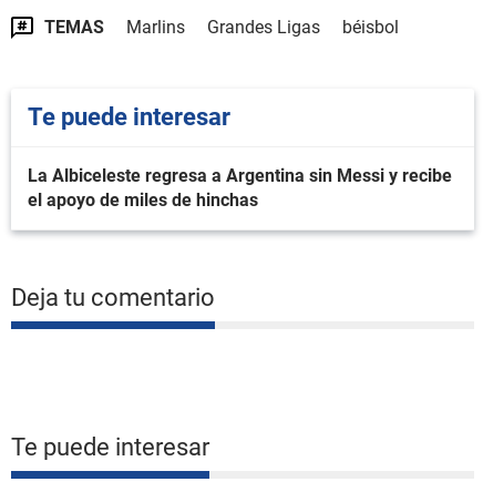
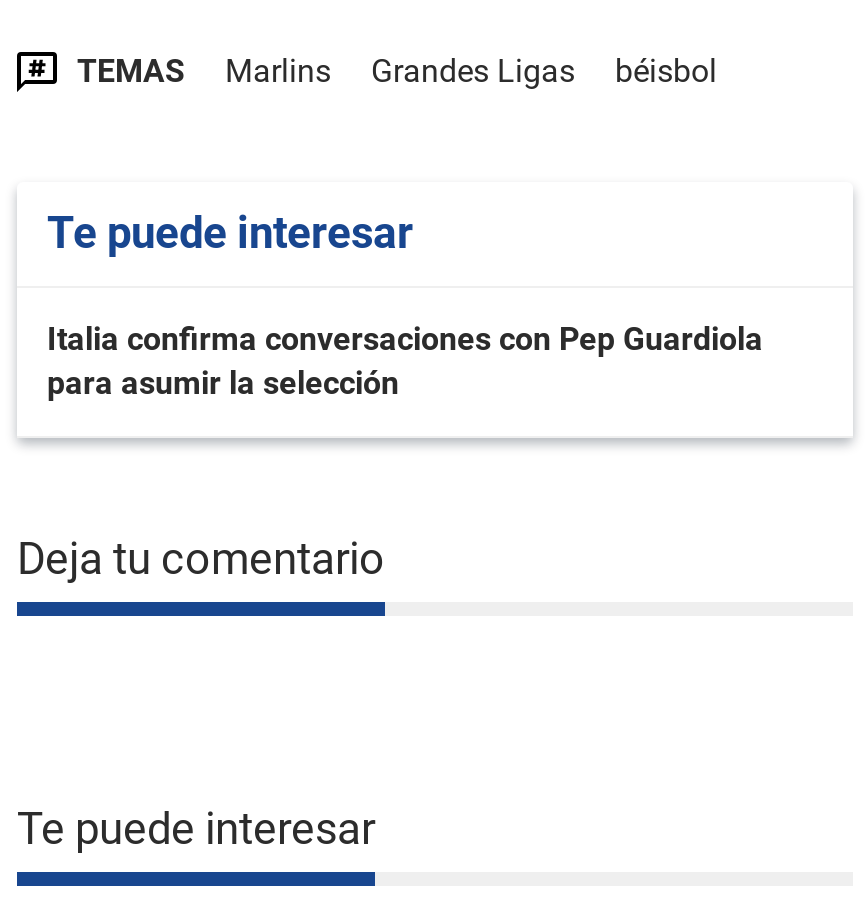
[28,165,452,211] La Albiceleste regresa a Argentina sin Messi y recibe | el apoyo de miles de hinchas -> [47,321,763,403] Italia confirma conversaciones con Pep Guardiola | para asumir la selección

